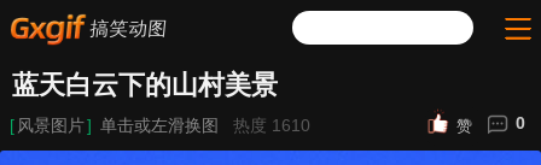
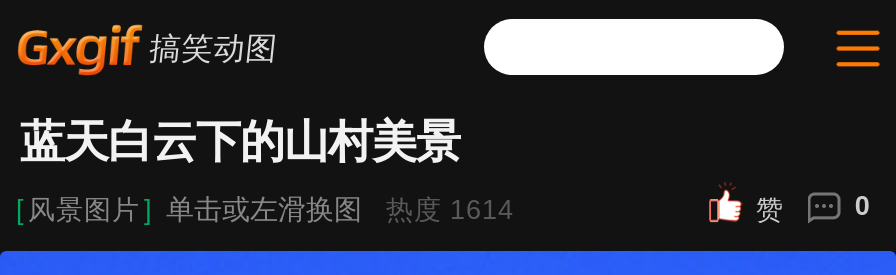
[10,116,310,135] [ 风景图片 ] 单击或左滑换图 热度 1610 -> [16,193,514,225] [ 风景图片 ] 单击或左滑换图 热度 1614

